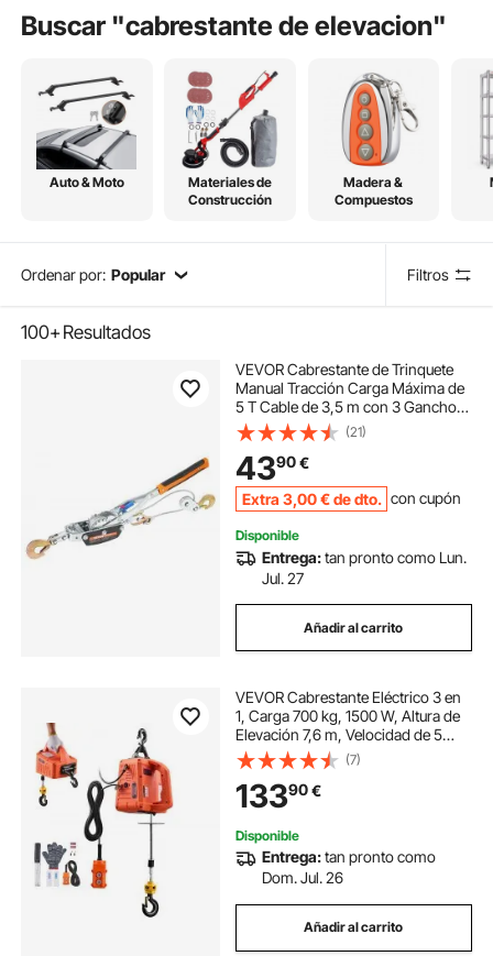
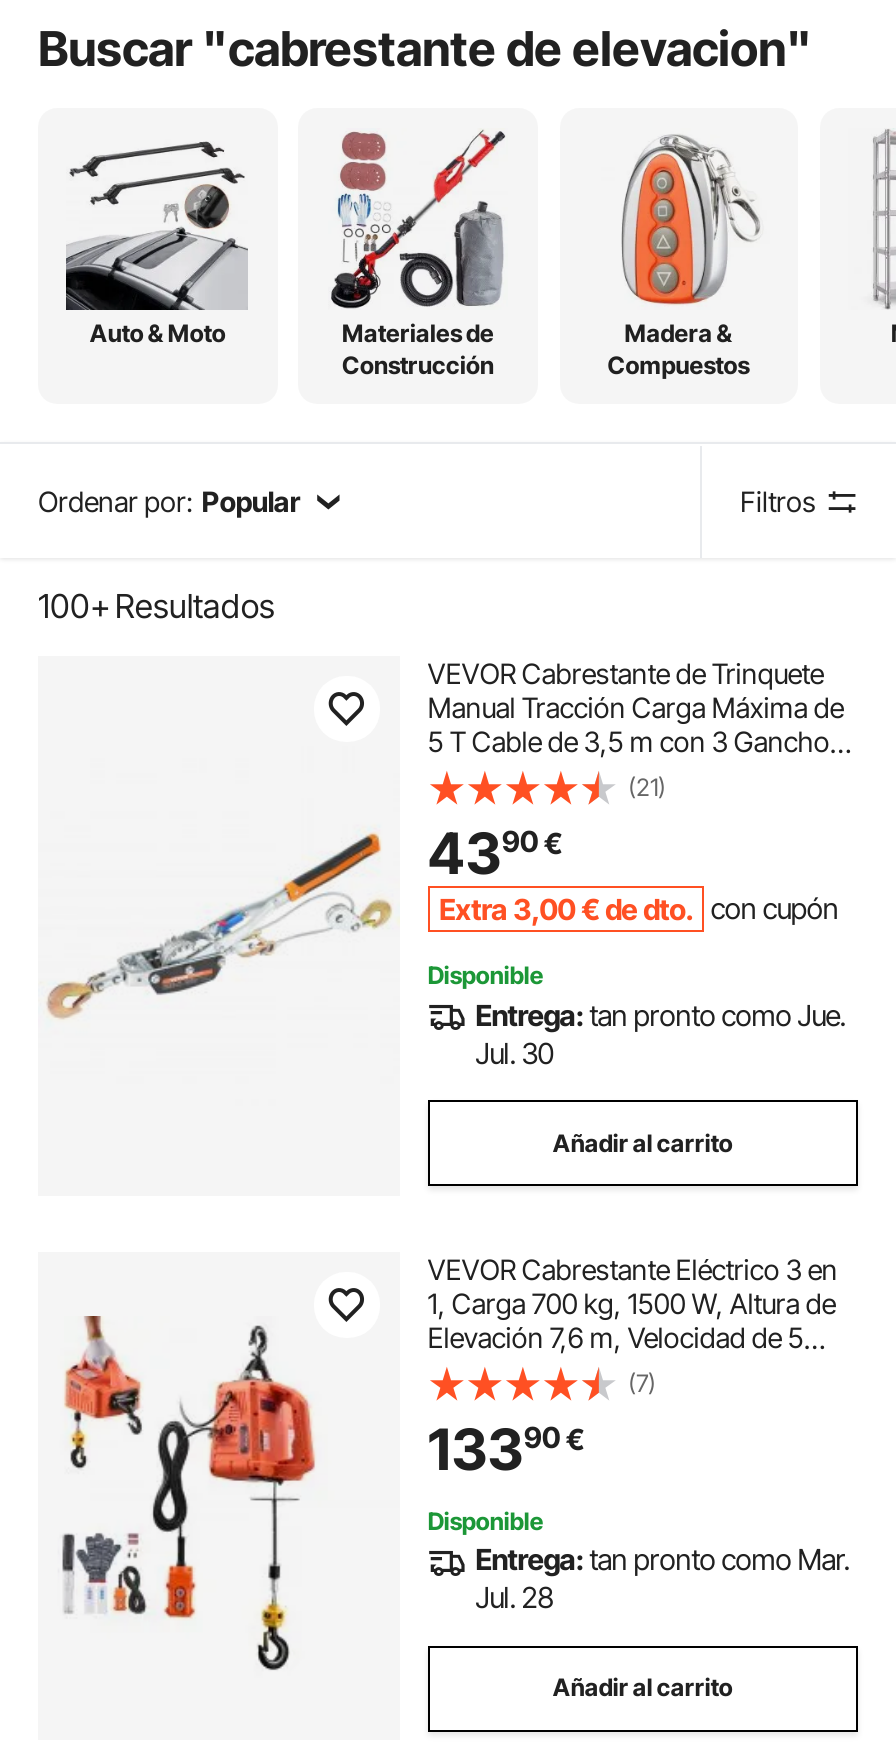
[262,547,466,566] Entrega: tan pronto como Lun. -> [475,997,845,1031] Entrega: tan pronto como Jue.
[262,568,303,587] Jul. 27 -> [475,1035,553,1069] Jul. 30
[262,848,435,887] Entrega: tan pronto como | Dom. Jul. 26 -> [475,1543,849,1615] Entrega: tan pronto como Mar. | Jul. 28

